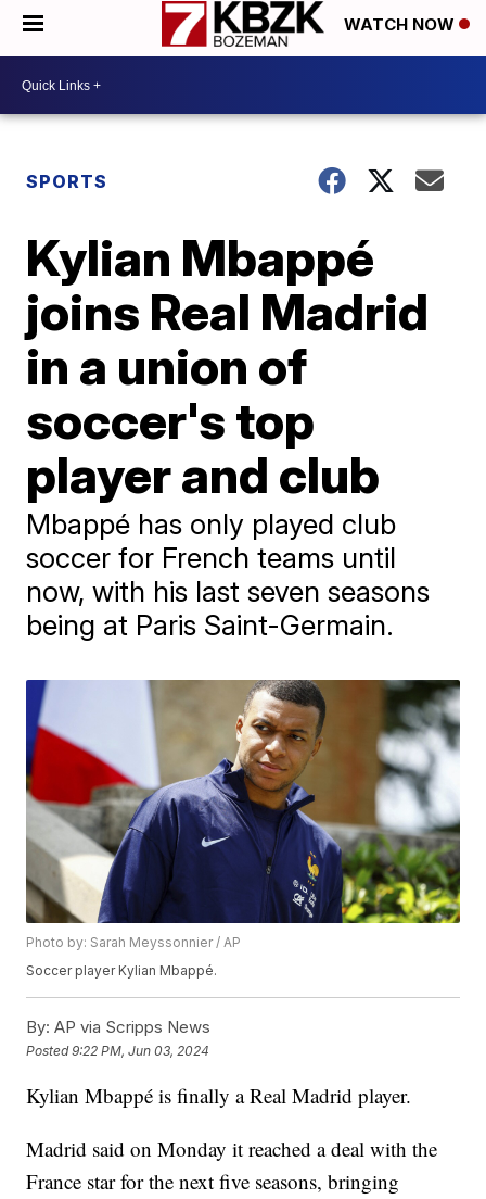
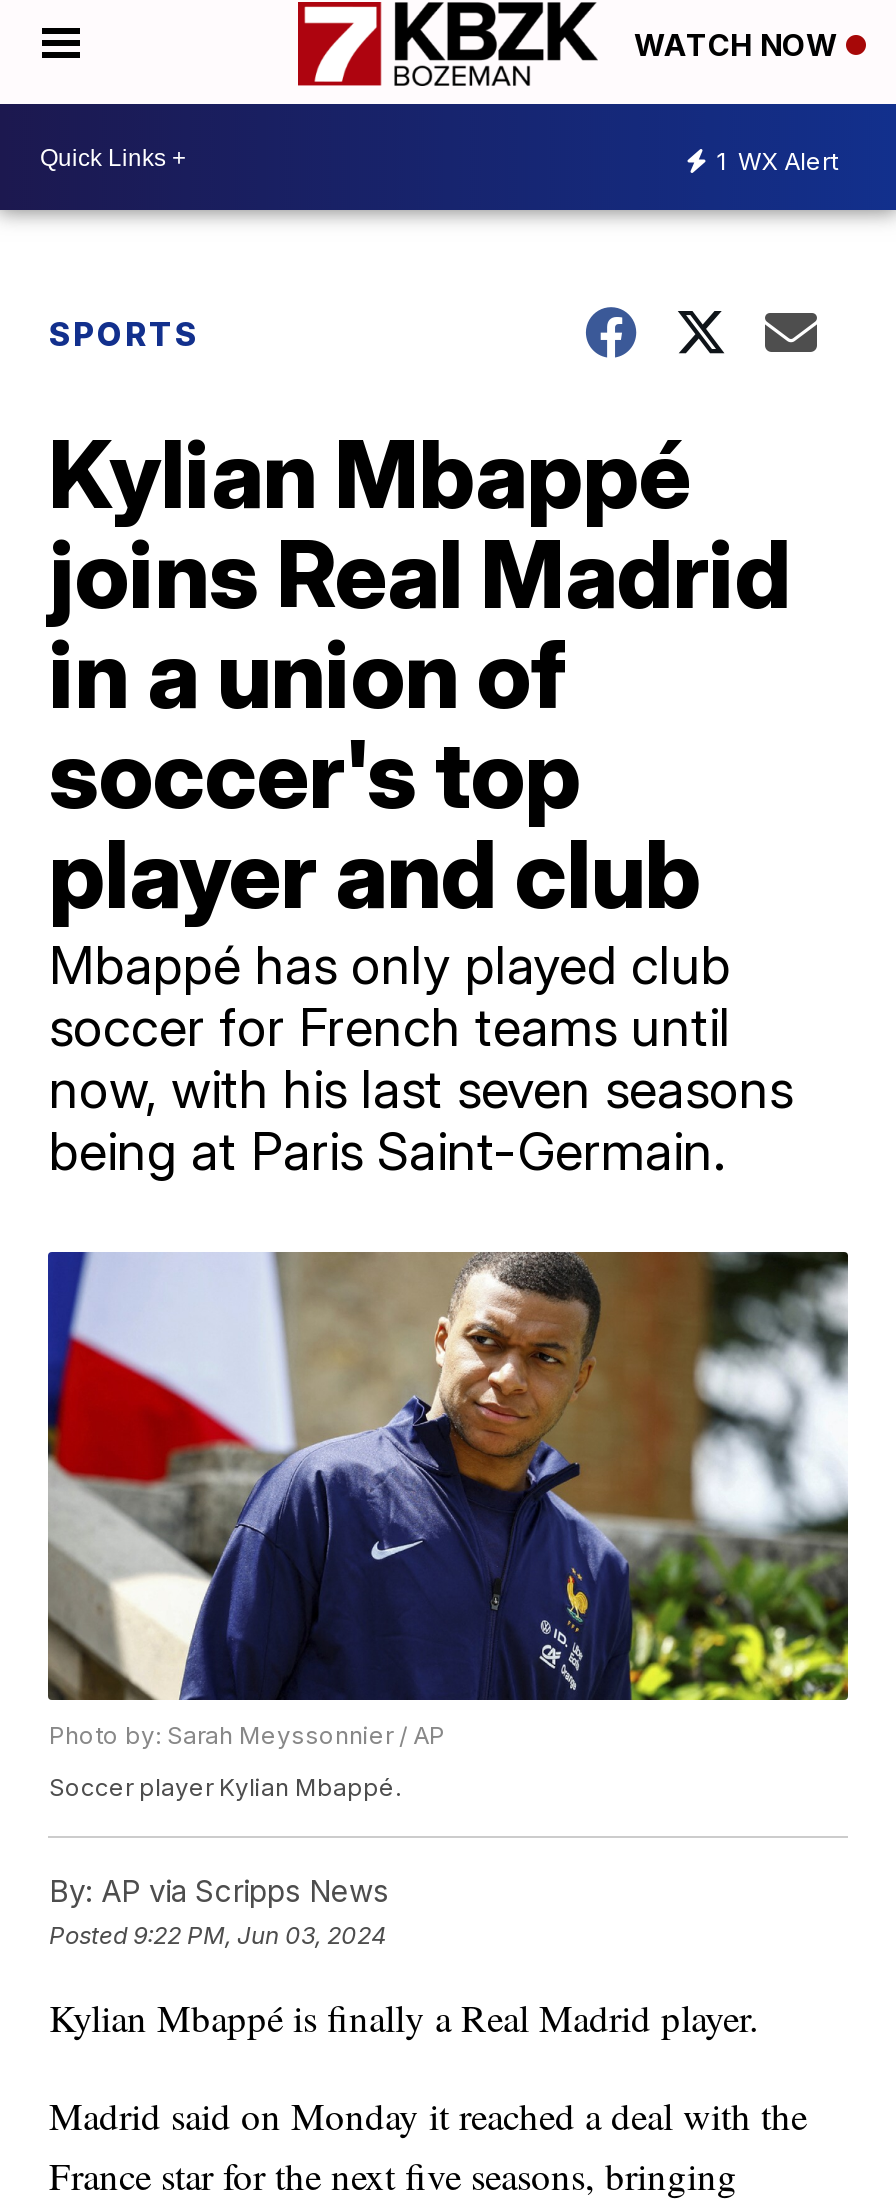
none -> [716,145,838,175] 1 WX Alert

